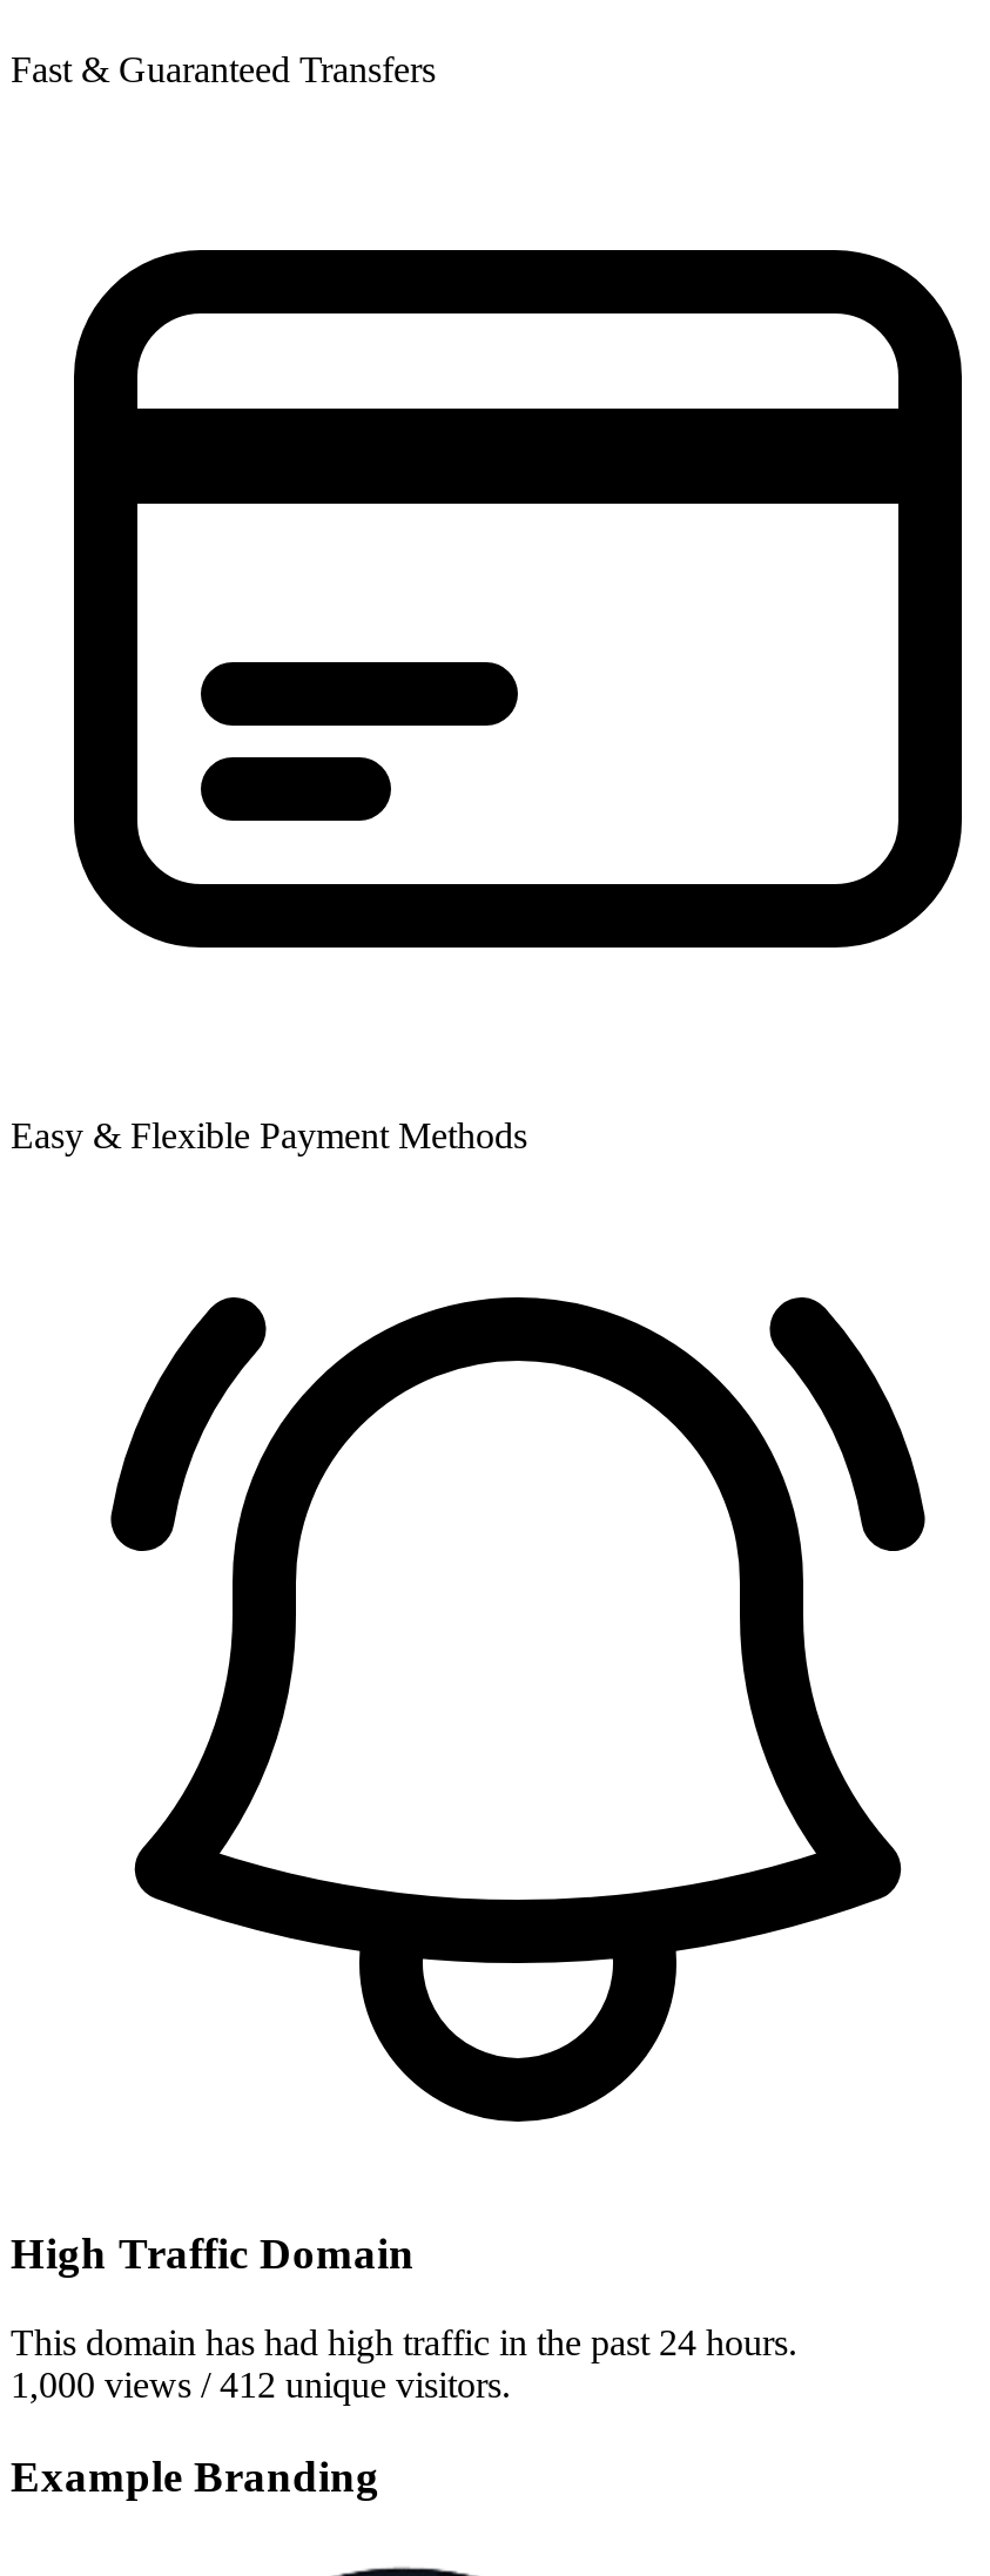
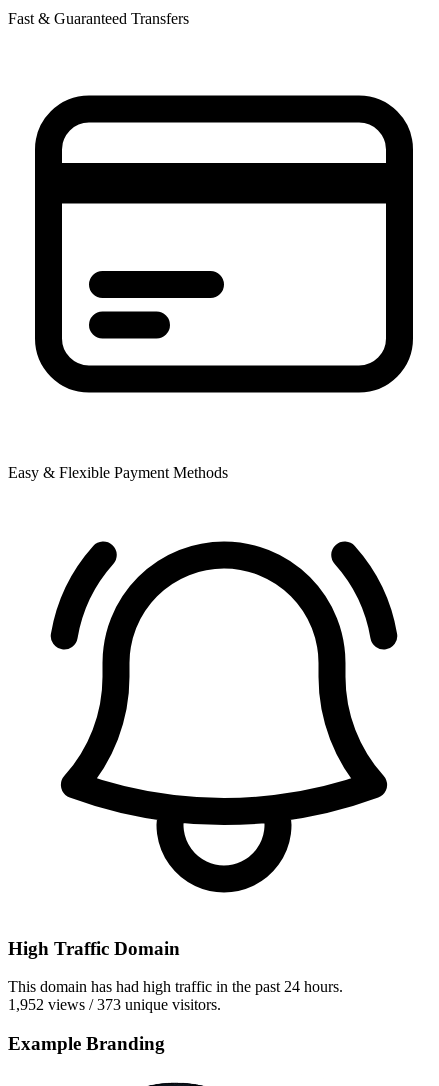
[11,2365,511,2405] 1,000 views / 412 unique visitors. -> [8,996,221,1013] 1,952 views / 373 unique visitors.

